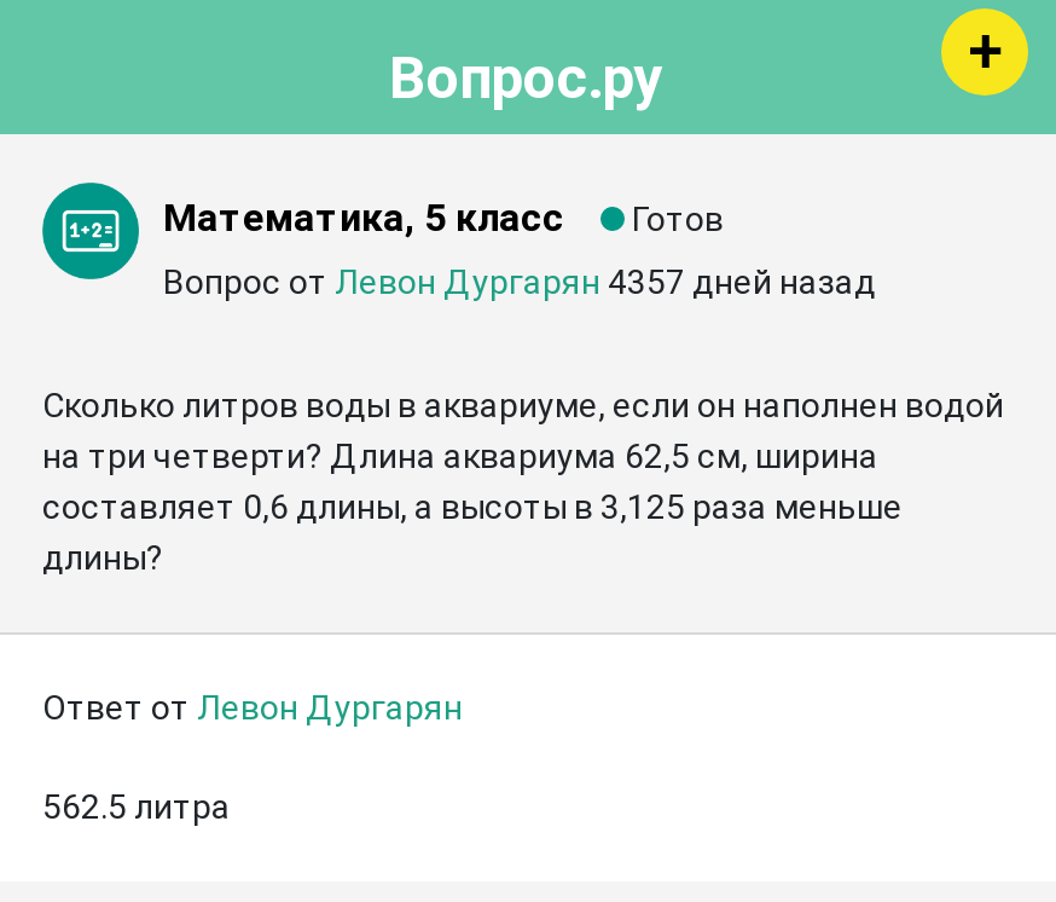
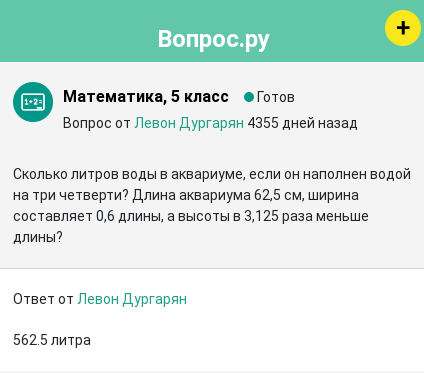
[163,262,876,301] Вопрос от Левон Дургарян 4357 дней назад -> [63,115,358,131] Вопрос от Левон Дургарян 4355 дней назад

